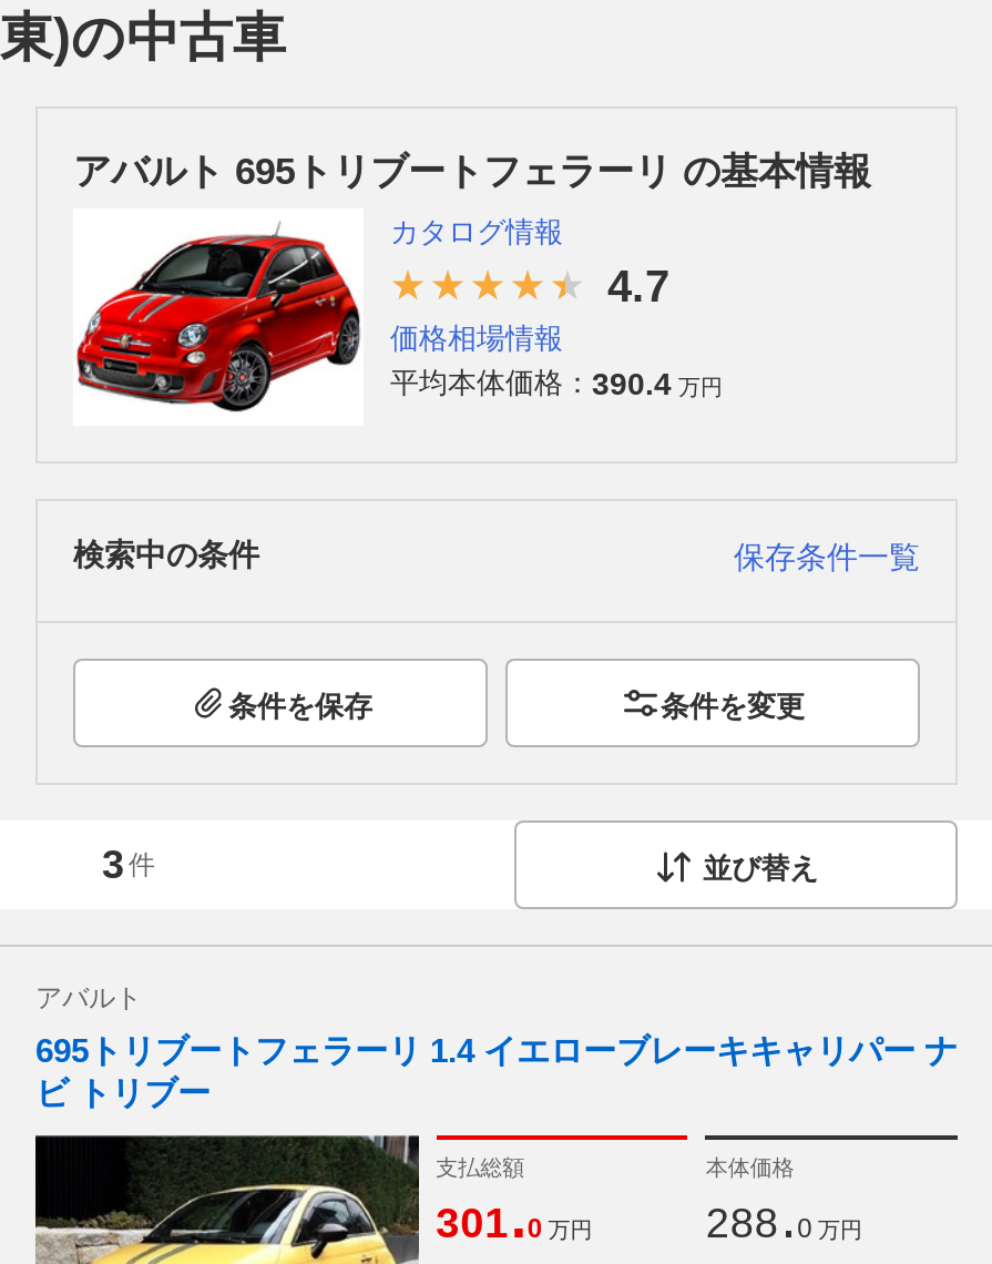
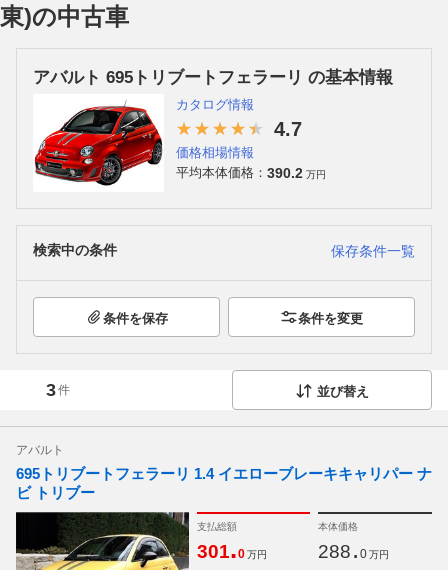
[390,365,723,400] 平均本体価格：390.4 万円 -> [176,164,326,180] 平均本体価格：390.2 万円

